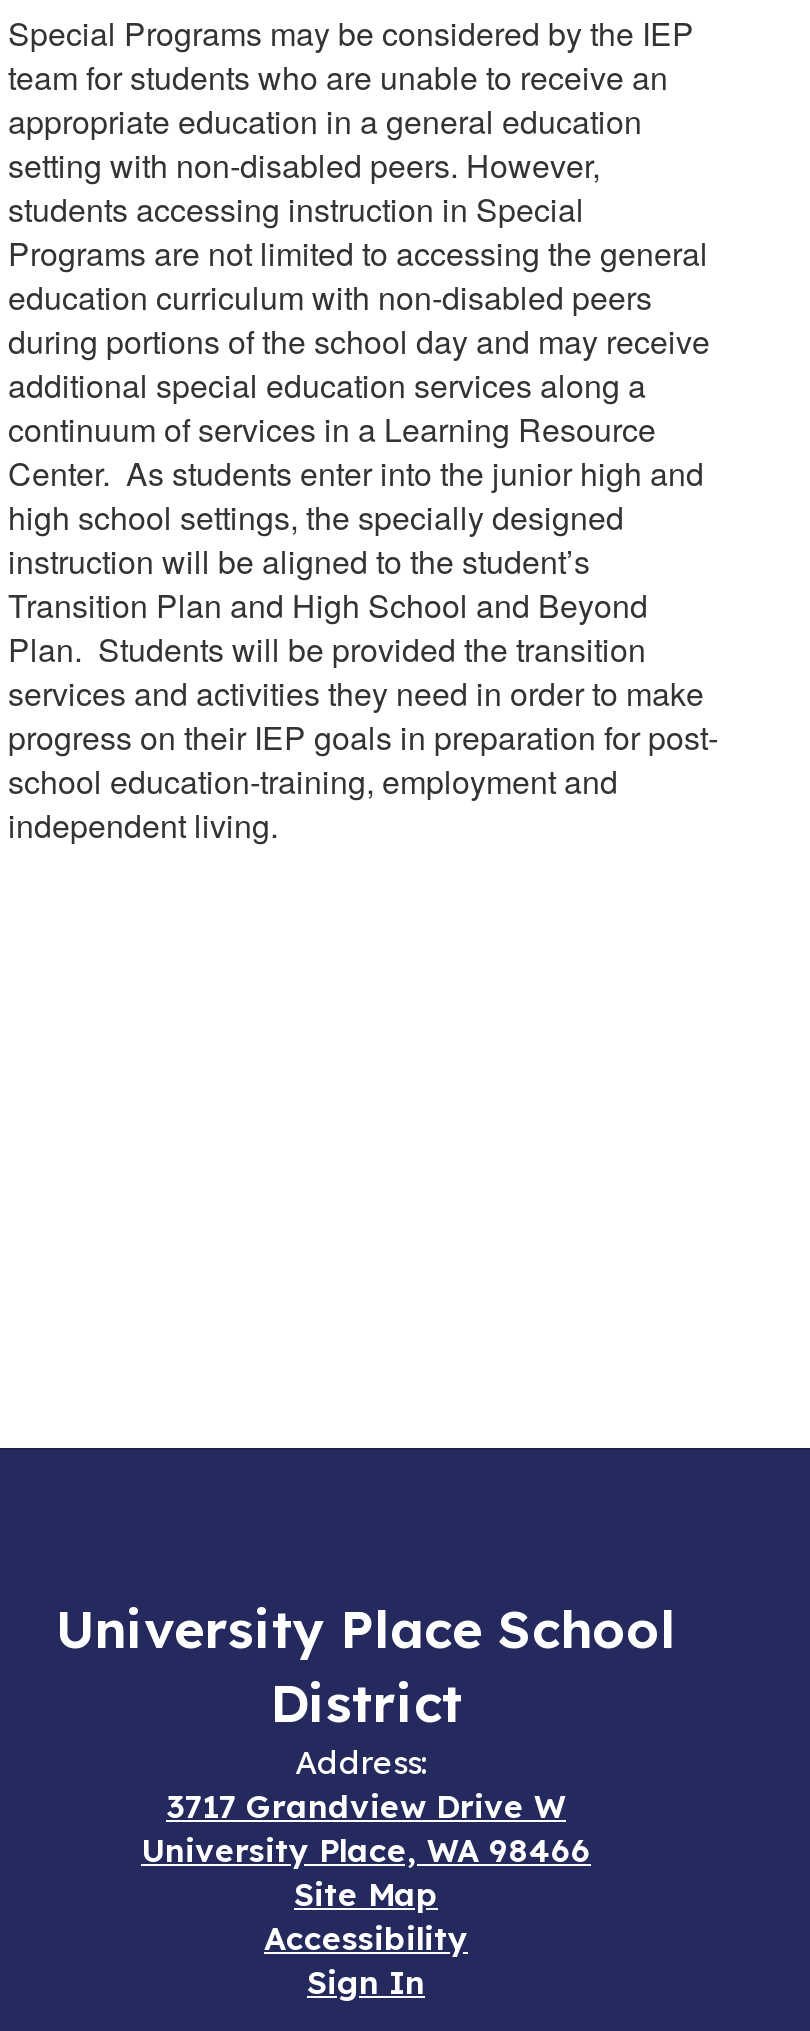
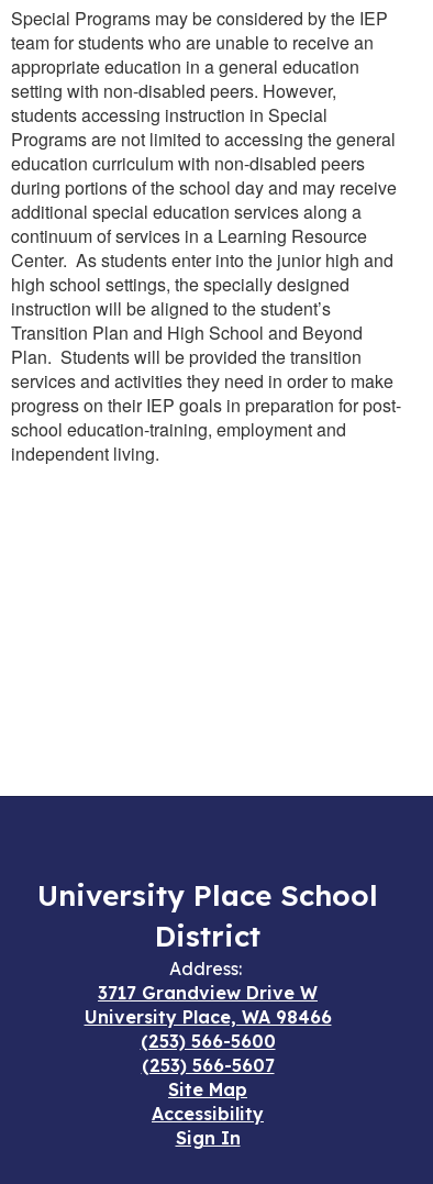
none -> [140,1030,275,1076] (253) 566-5600 | (253) 566-5607

